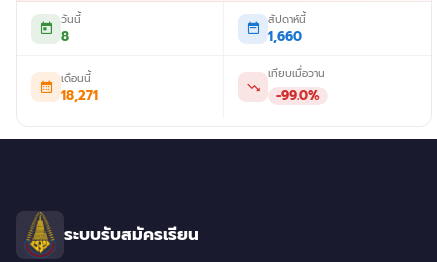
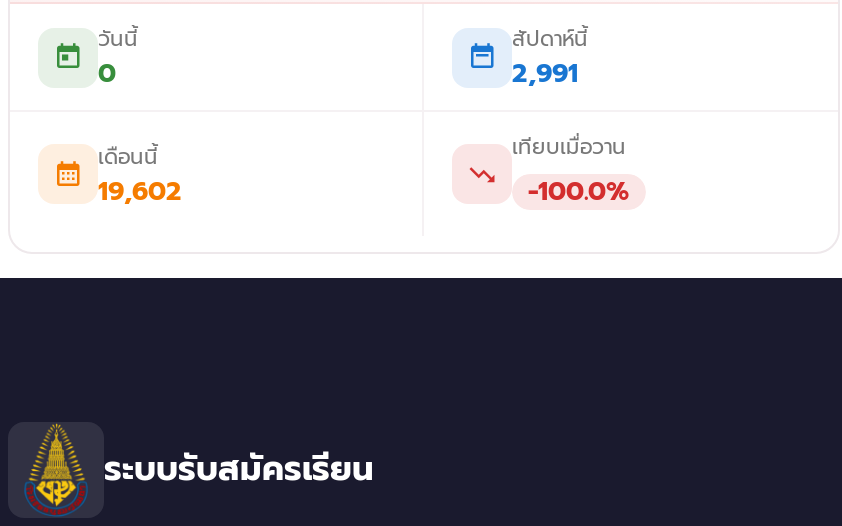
[61,27,69,46] 8 -> [98,54,116,92] 0
[268,27,302,46] 1,660 -> [512,54,578,92] 2,991
[61,85,98,104] 18,271 -> [98,171,182,209] 19,602
[276,86,320,105] -99.0% -> [528,171,630,209] -100.0%

